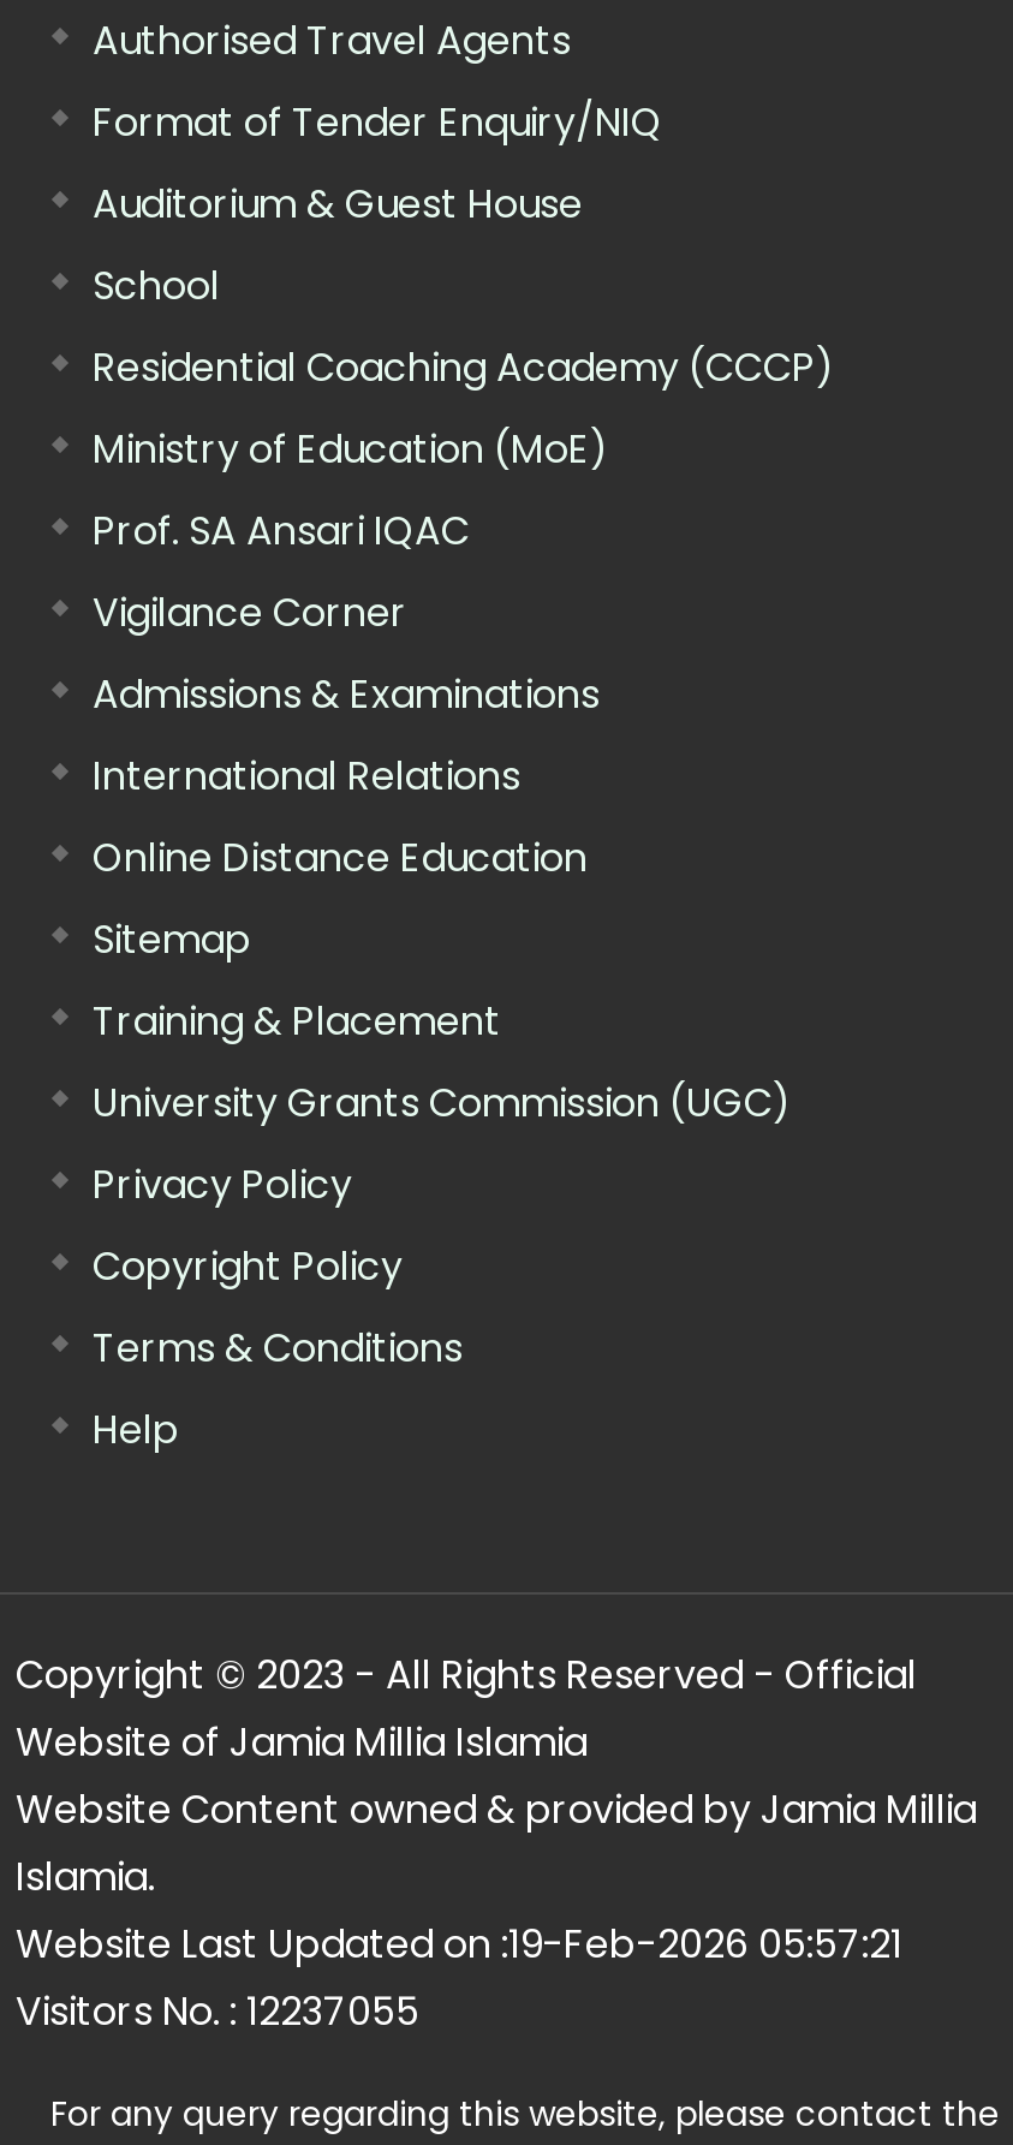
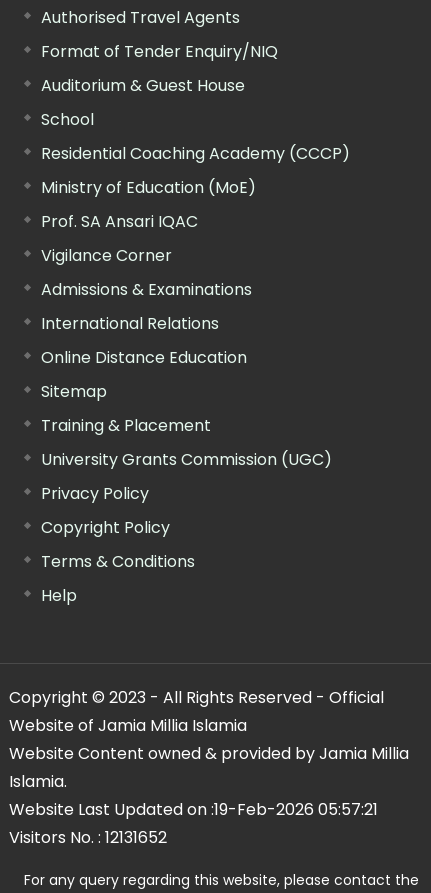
[16,1983,419,2039] Visitors No. : 12237055 -> [9,826,167,849] Visitors No. : 12131652

